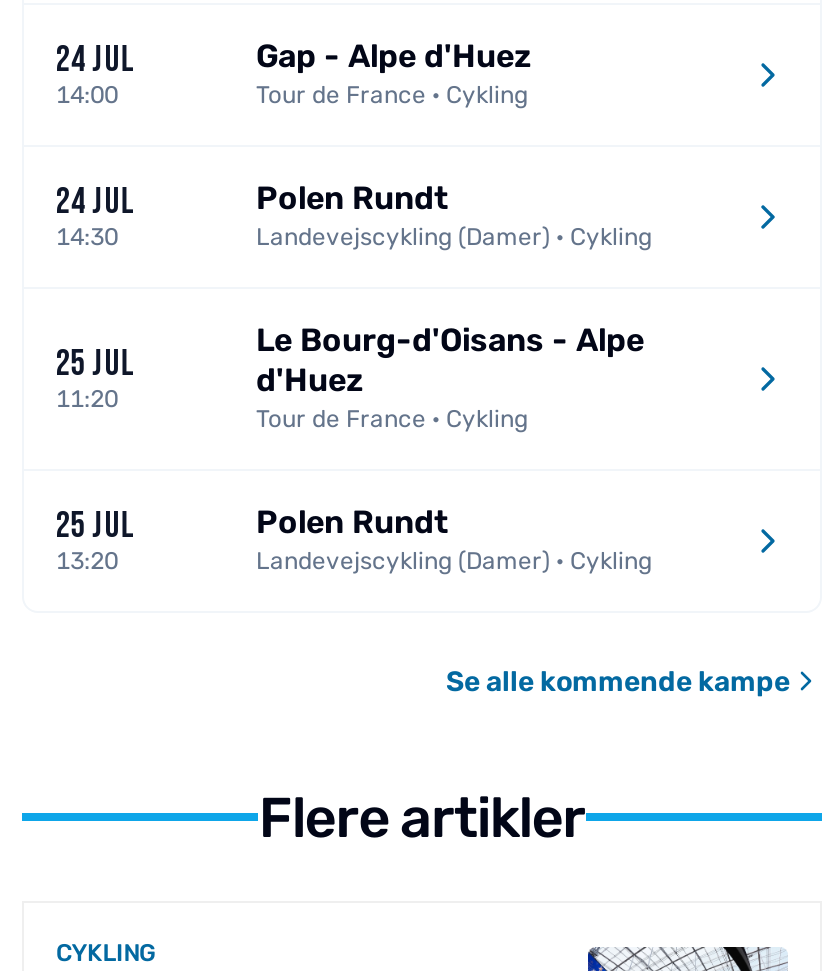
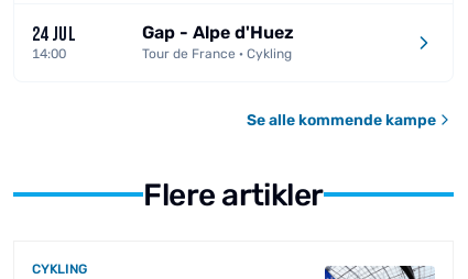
[56,180,136,250] 24 JUL | 14:30 -> none
[56,178,652,412] Polen Rundt | Landevejscykling (Damer) · Cykling | 25 JUL | 11:20 -> none
[56,320,644,574] Le Bourg-d'Oisans - Alpe | d'Huez | Tour de France · Cykling | 25 JUL | 13:20 -> none
[256,502,652,574] Polen Rundt | Landevejscykling (Damer) · Cykling -> none

